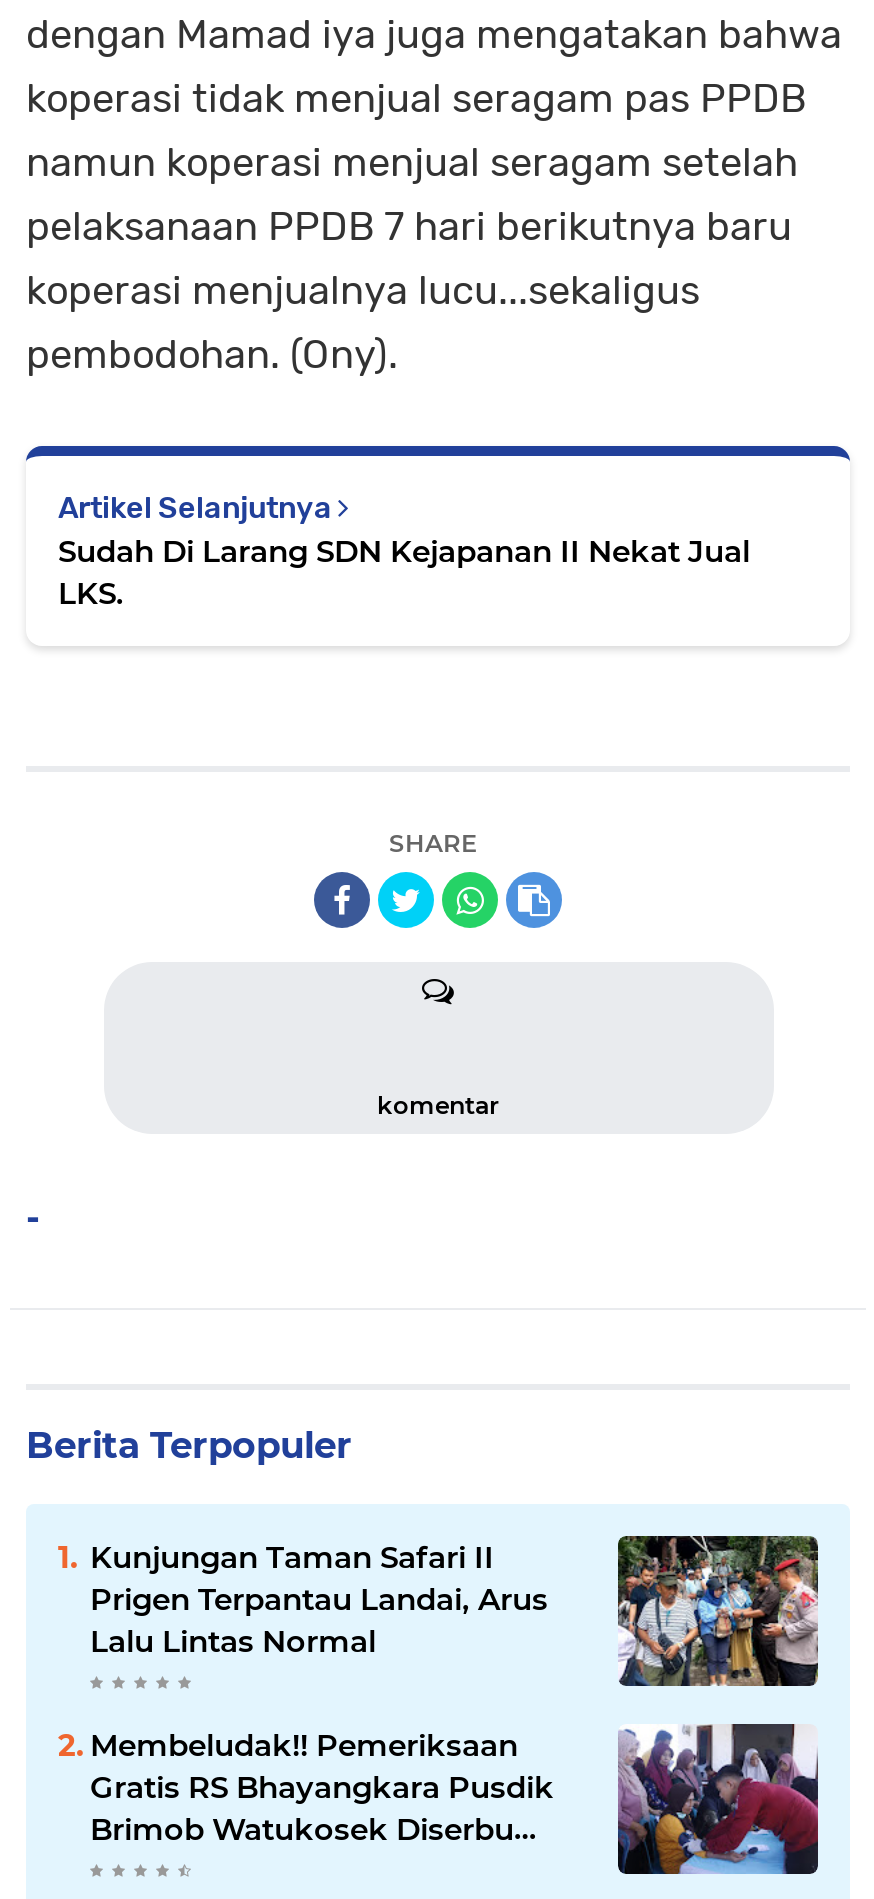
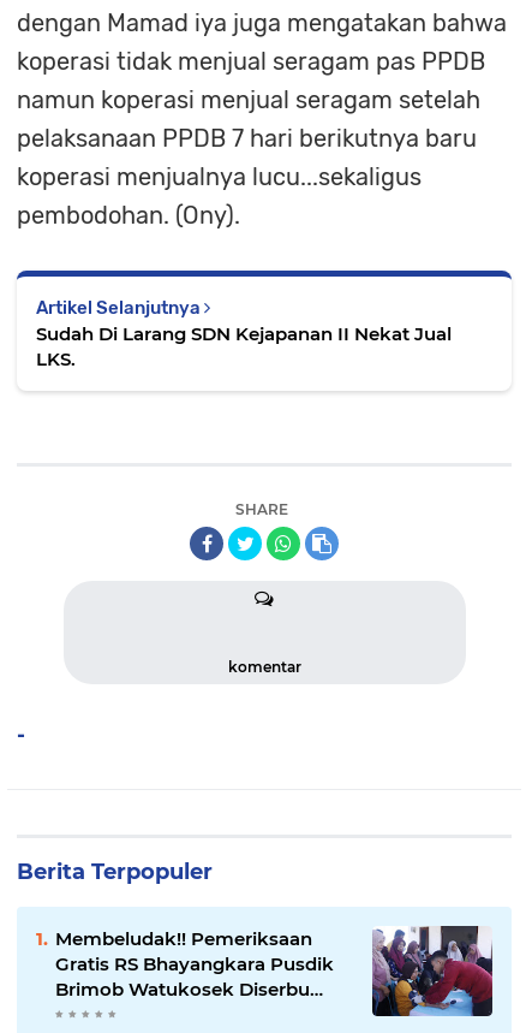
[90,1534,820,1688] [image] | Kunjungan Taman Safari II | Prigen Terpantau Landai, Arus | Lalu Lintas Normal -> none

